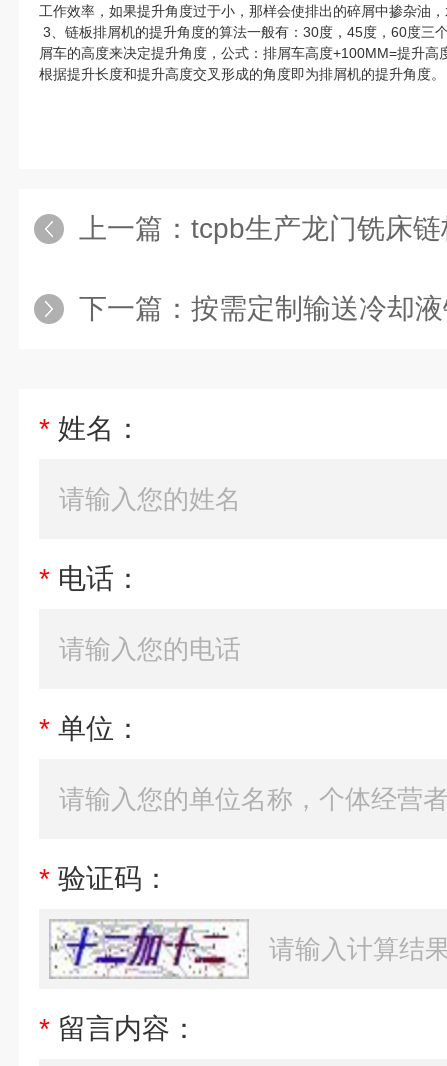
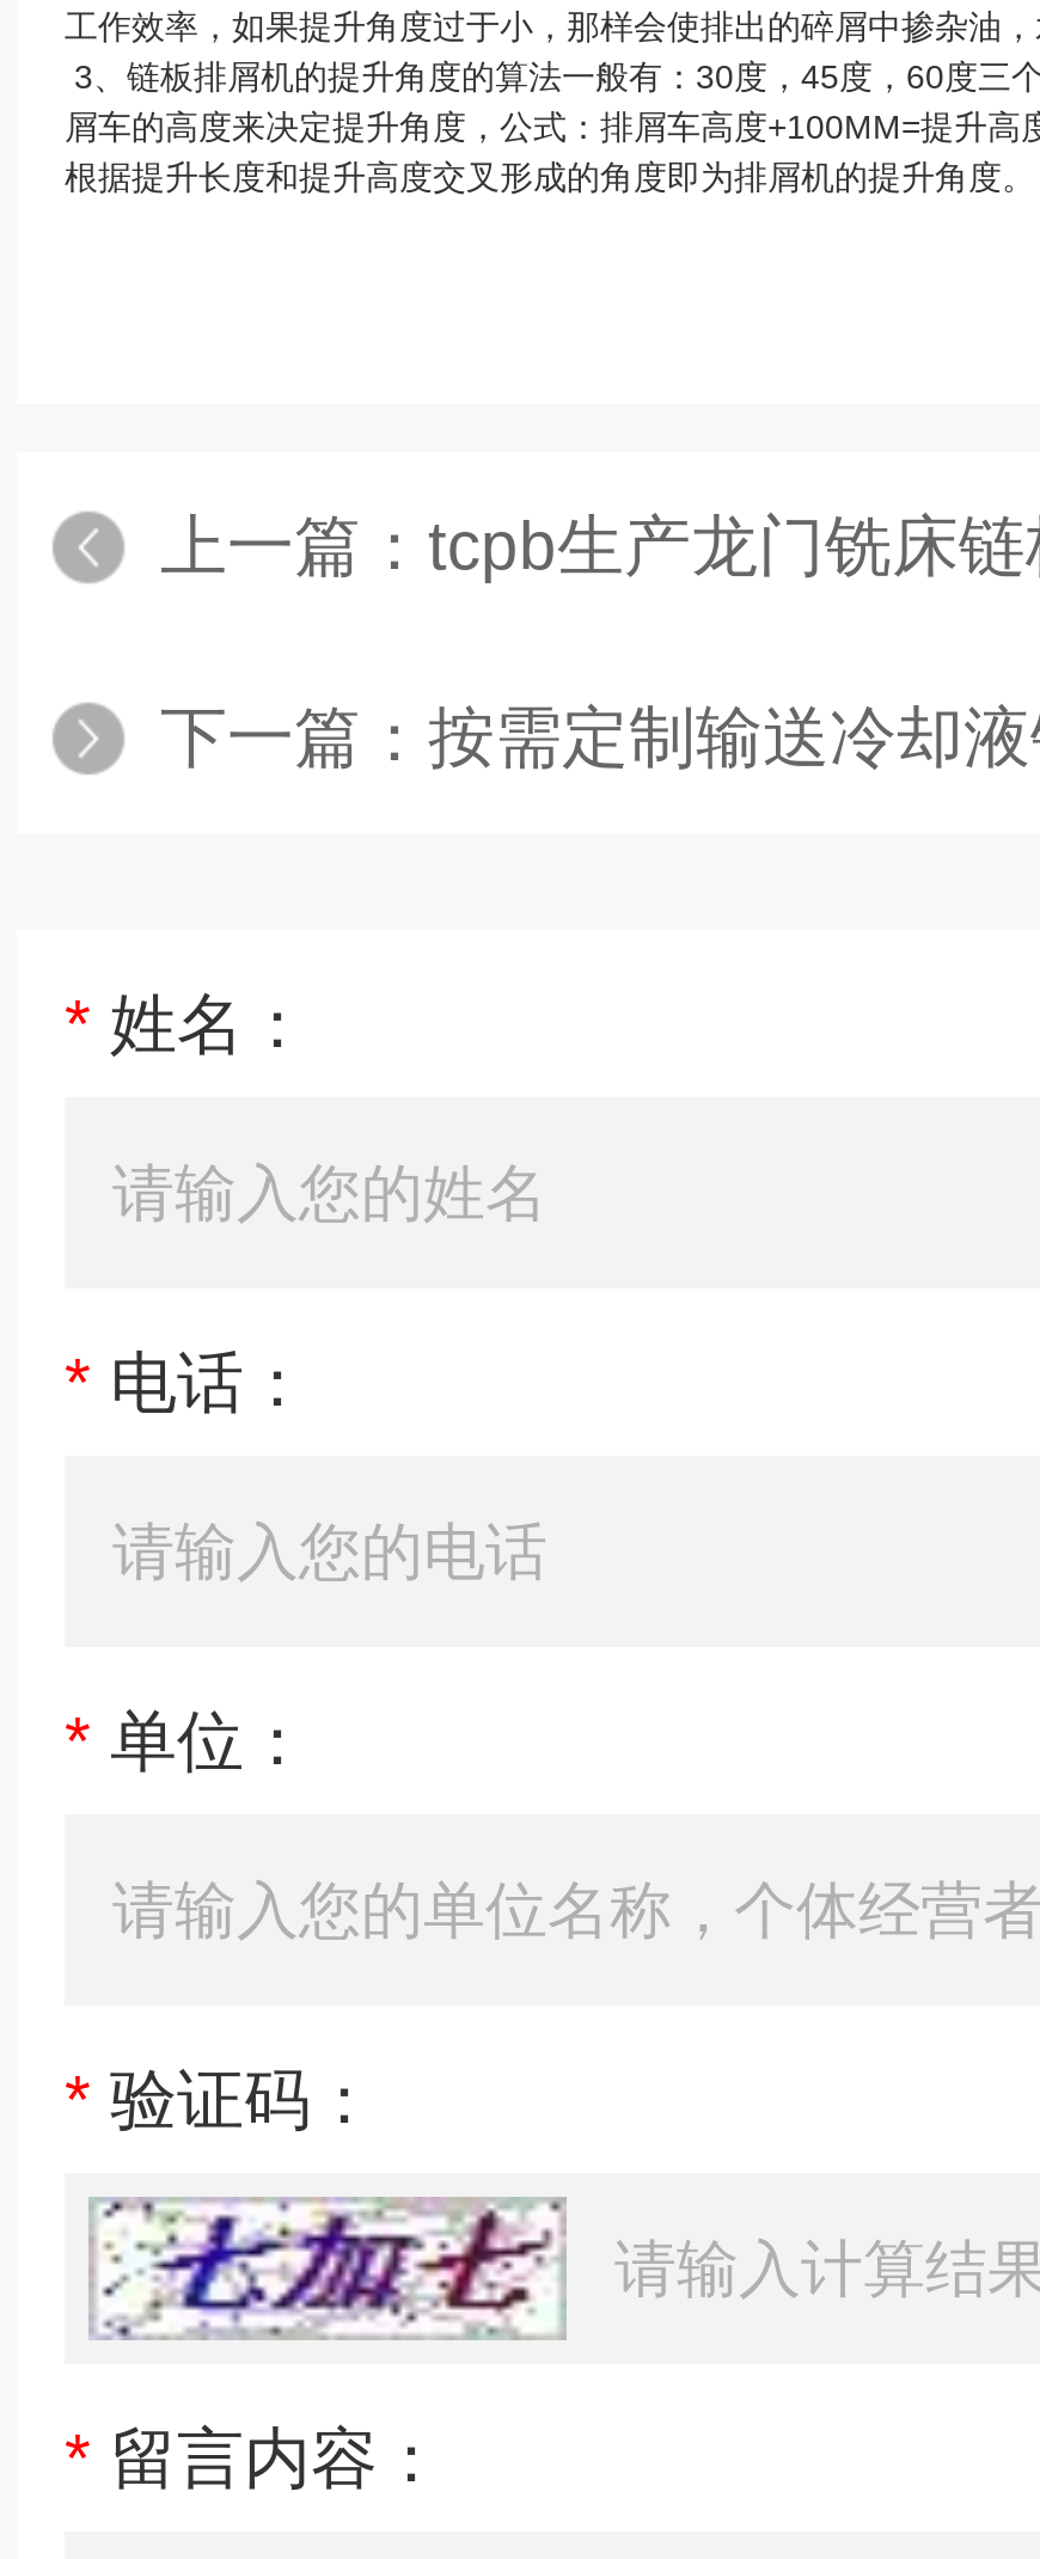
[49,919,249,979] [image] -> [88,2197,564,2340] [image]

